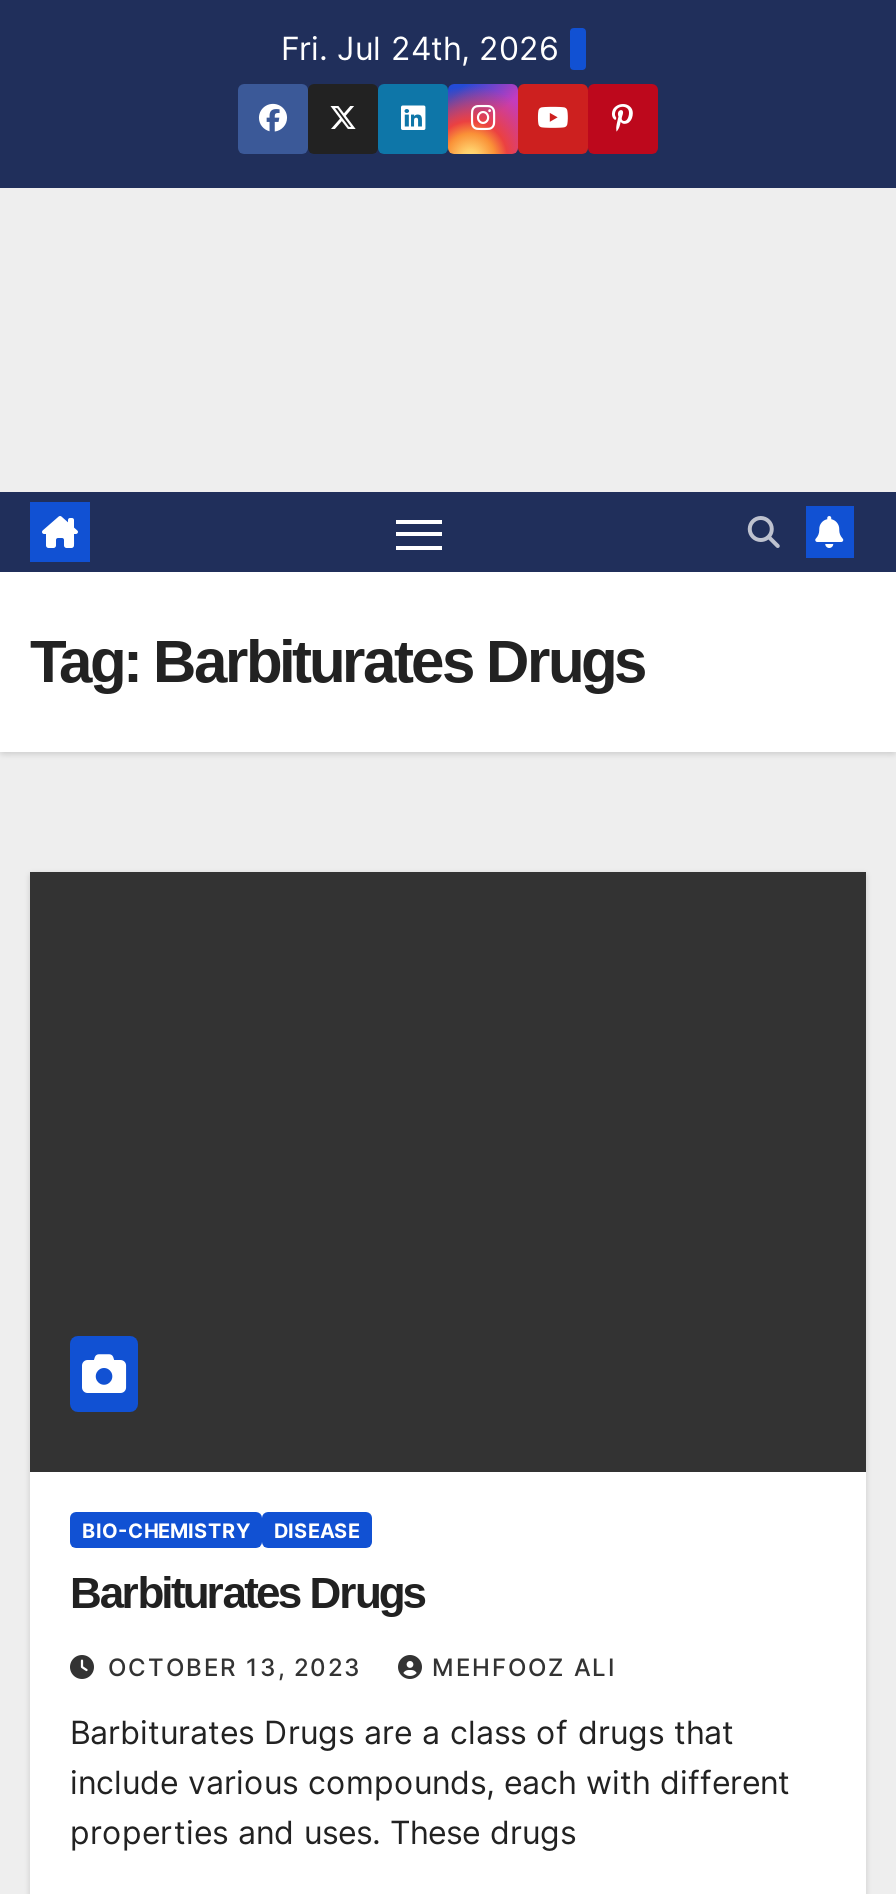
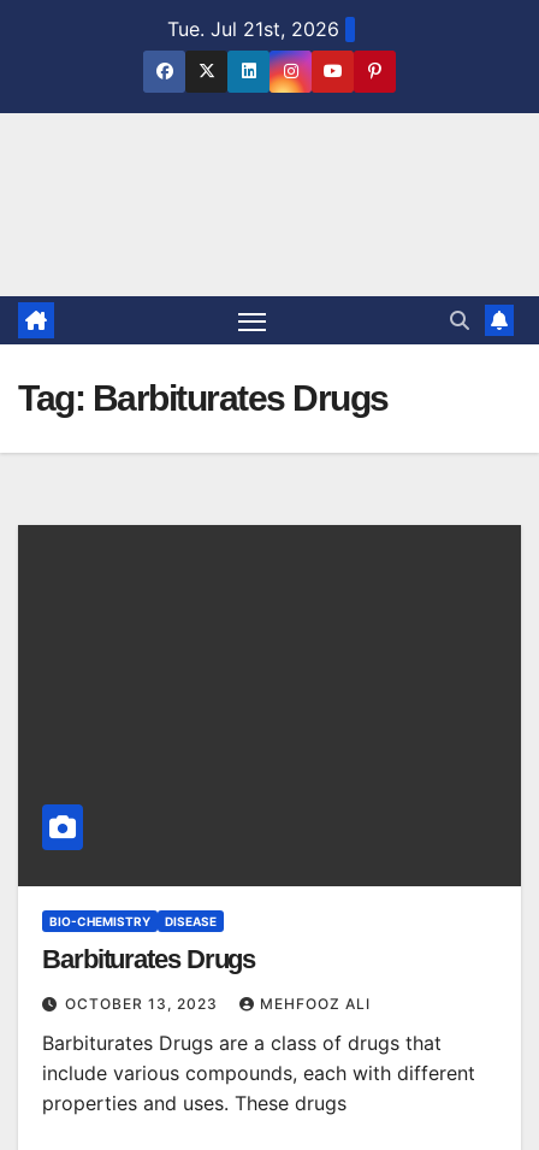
[281,28,559,68] Fri. Jul 24th, 2026 -> [167,17,339,41] Tue. Jul 21st, 2026

